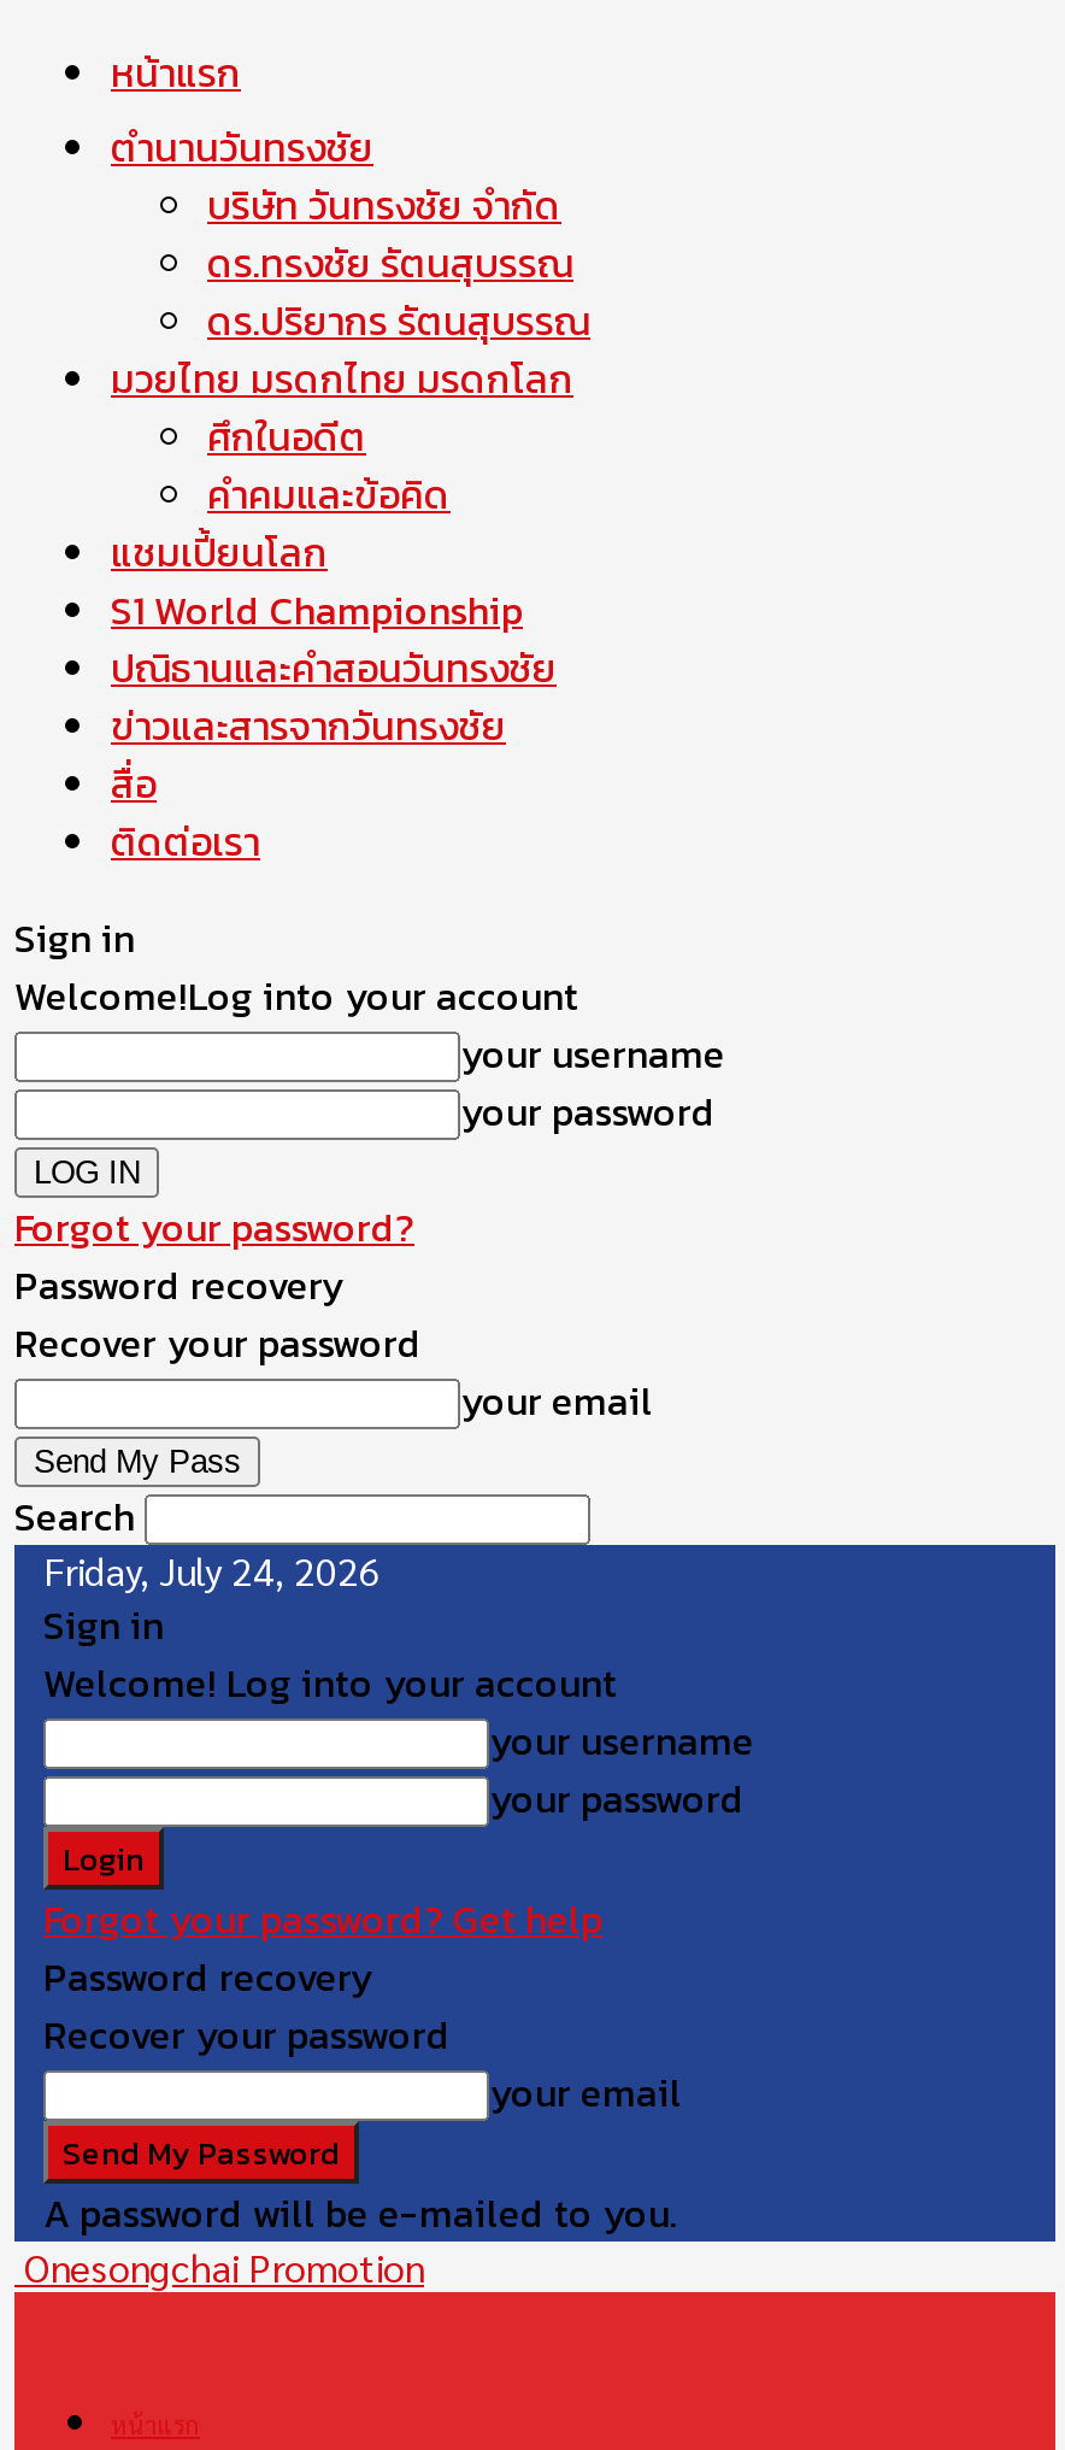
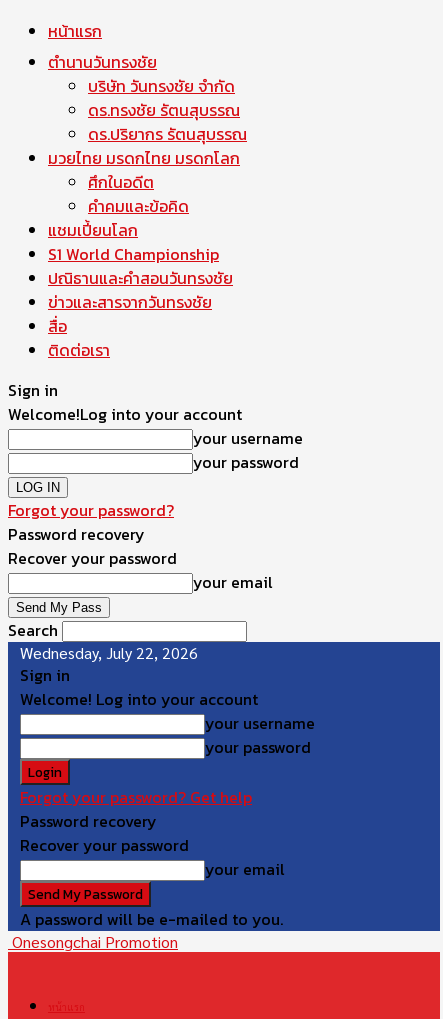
[43,1545,381,1596] Friday, July 24, 2026 -> [20,642,198,663] Wednesday, July 22, 2026

